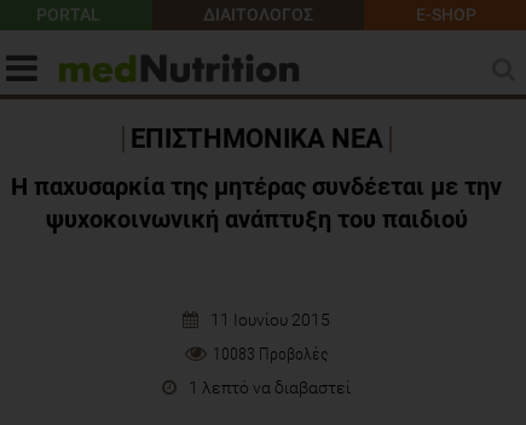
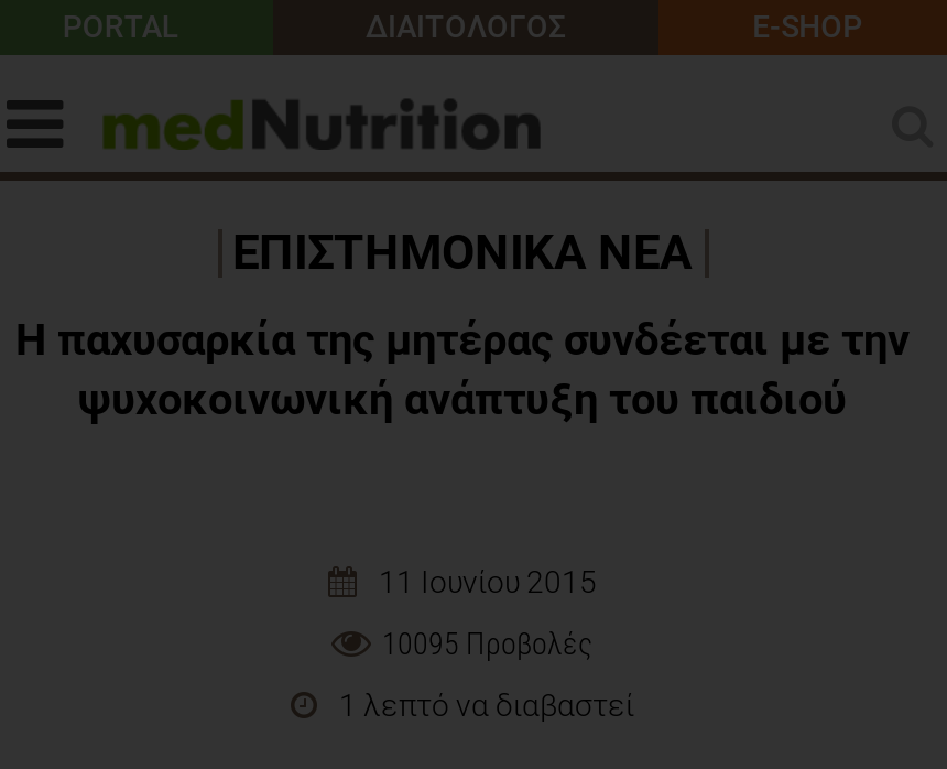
[212,344,328,363] 10083 Προβολές -> [382,625,594,661] 10095 Προβολές

